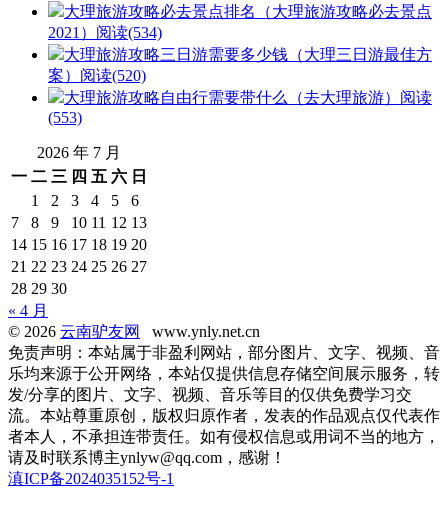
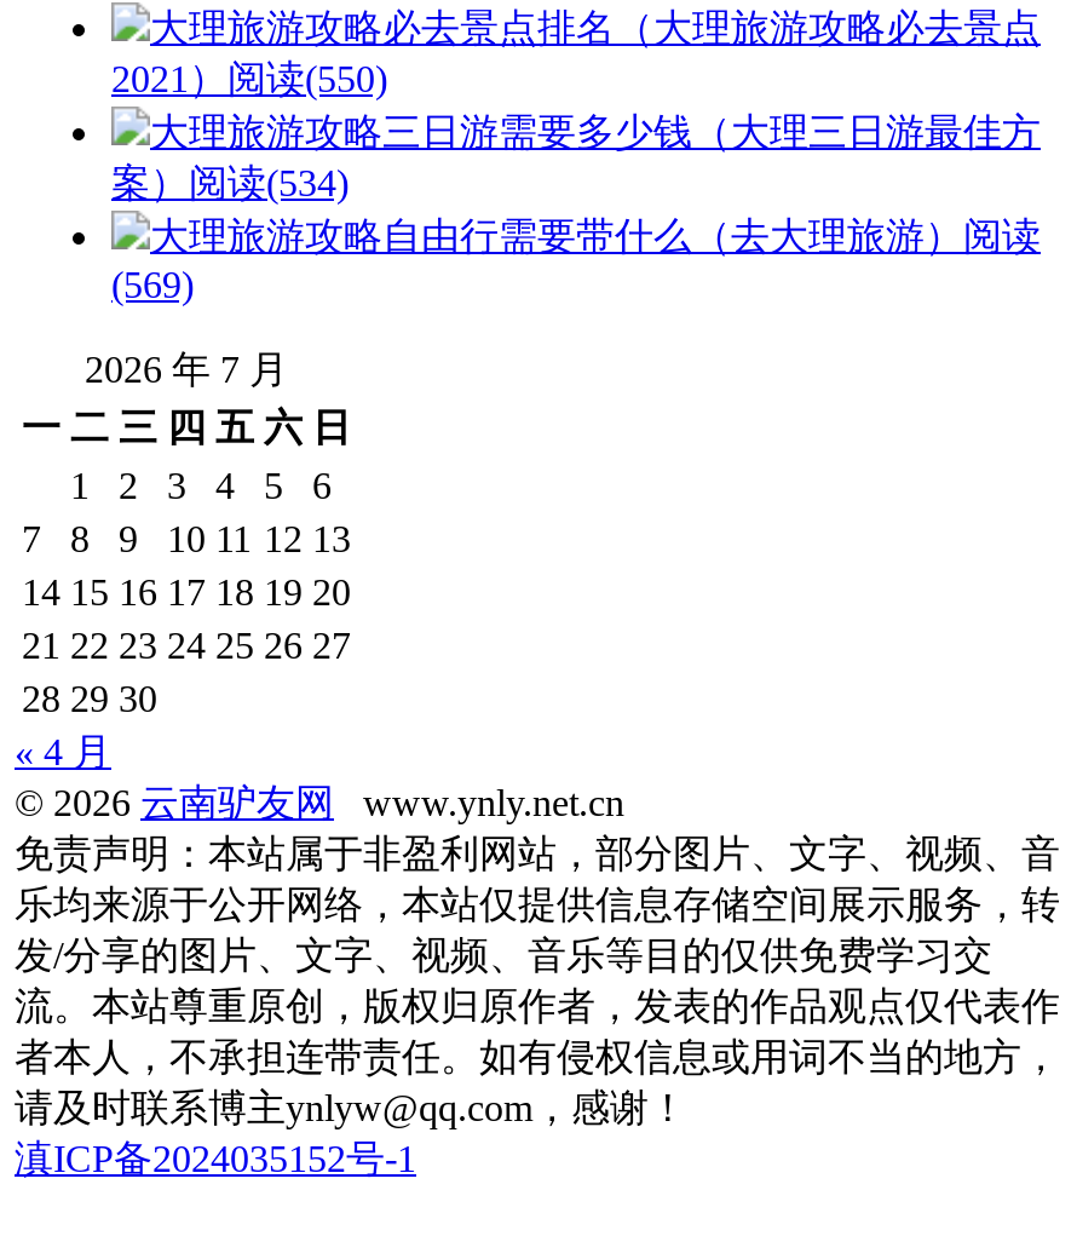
[48,24,162,41] 2021）阅读(534) -> [111,59,387,100] 2021）阅读(550)
[48,67,146,84] 案）阅读(520) -> [111,163,349,204] 案）阅读(534)
[48,109,82,126] (553) -> [111,264,194,306] (569)

